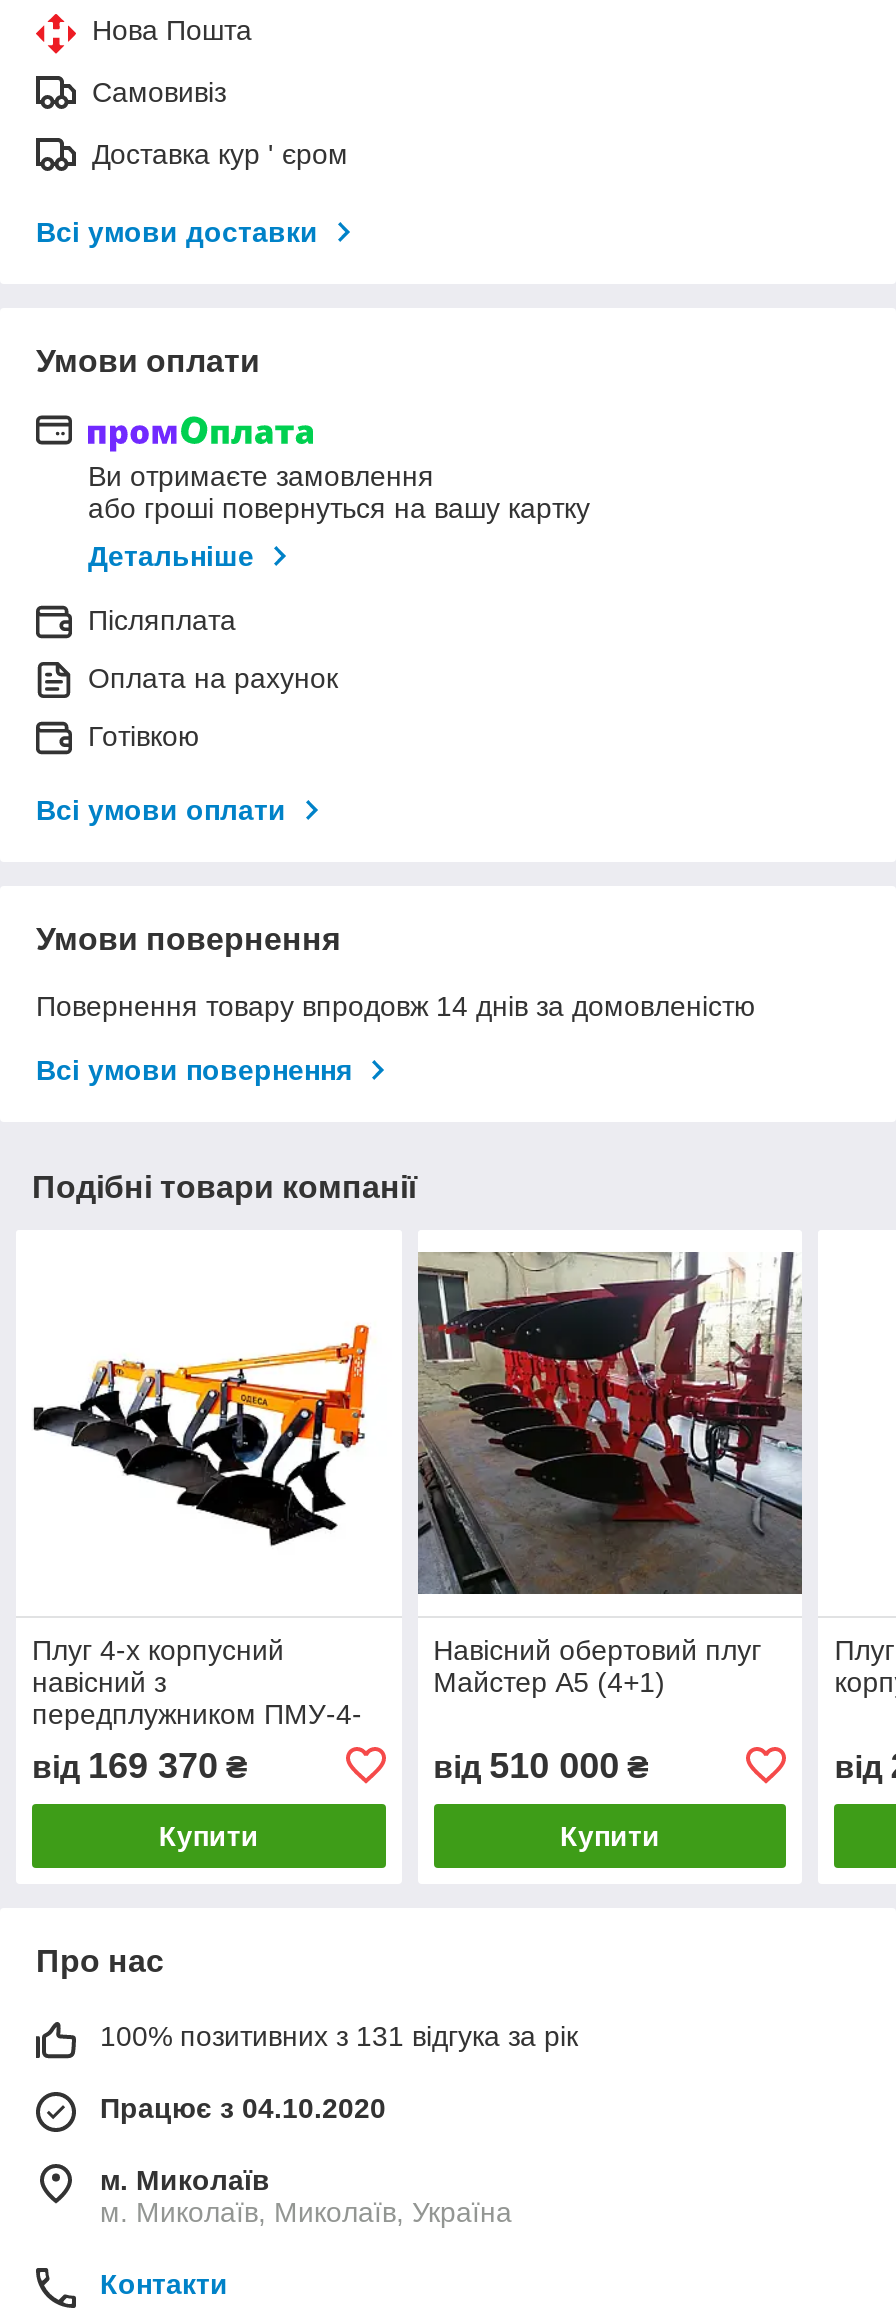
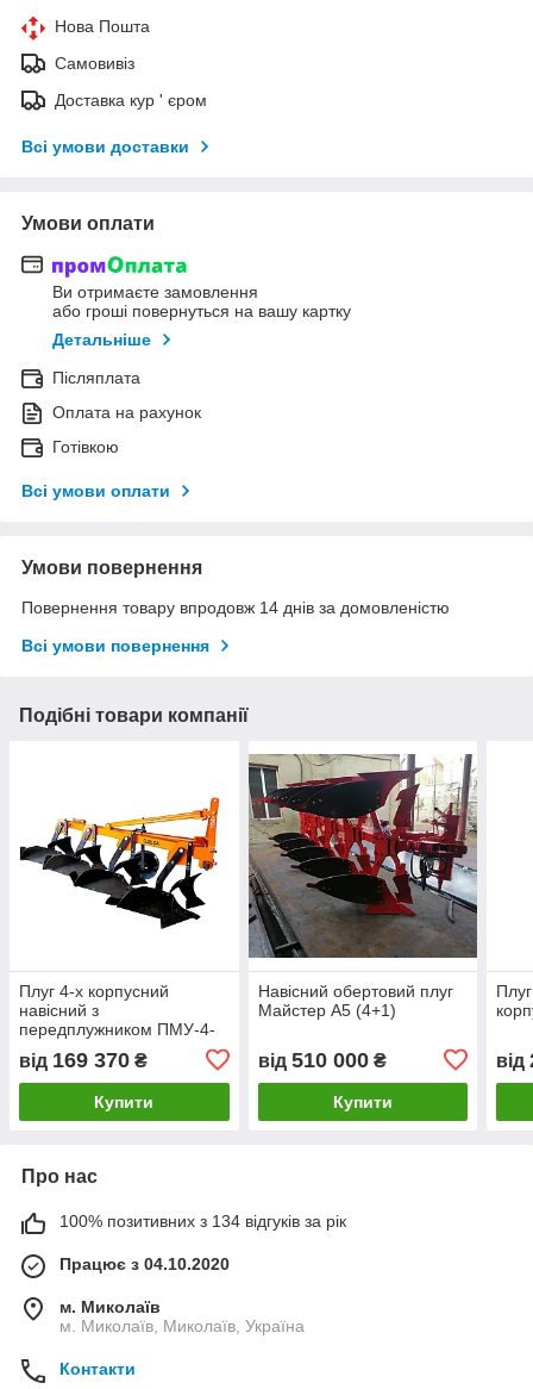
[100,2020,578,2052] 100% позитивних з 131 відгука за рік -> [59,1211,346,1230] 100% позитивних з 134 відгуків за рік

